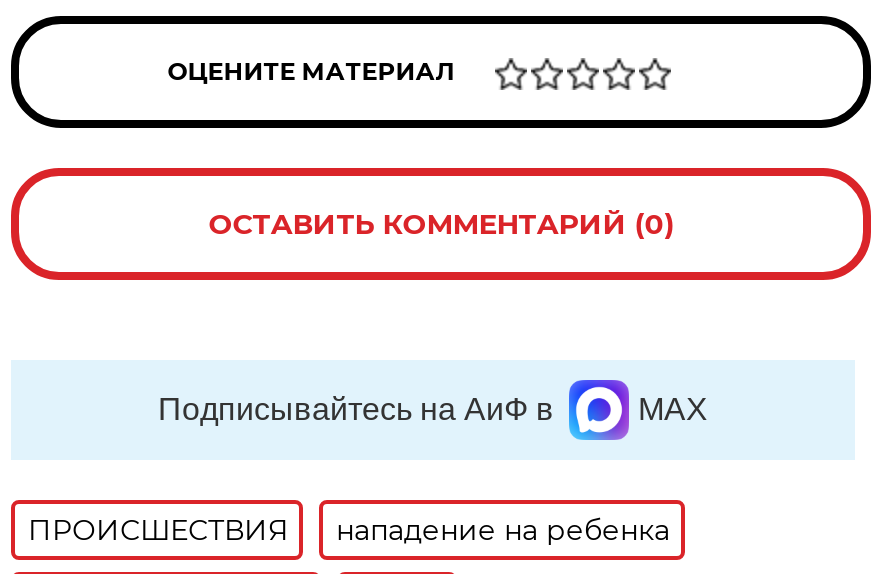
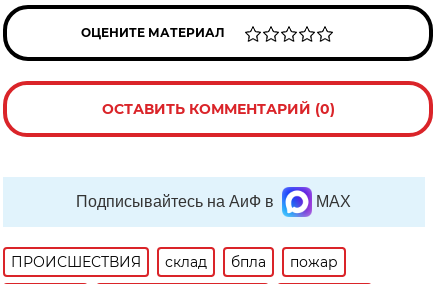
[336,512,670,548] нападение на ребенка -> [165,253,338,271] склад | бпла | пожар

